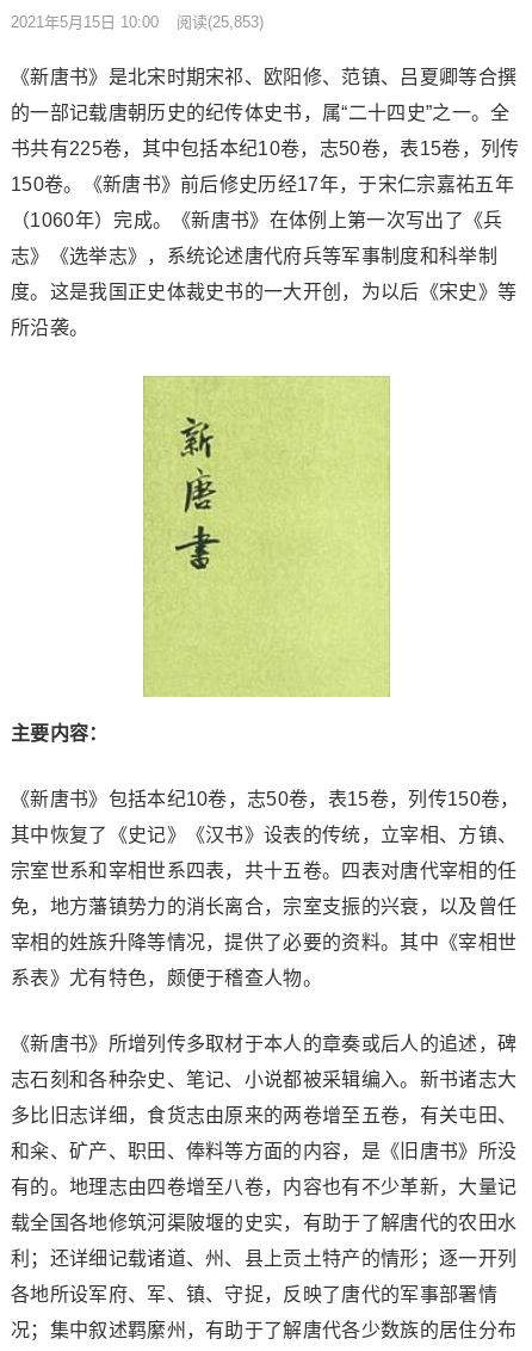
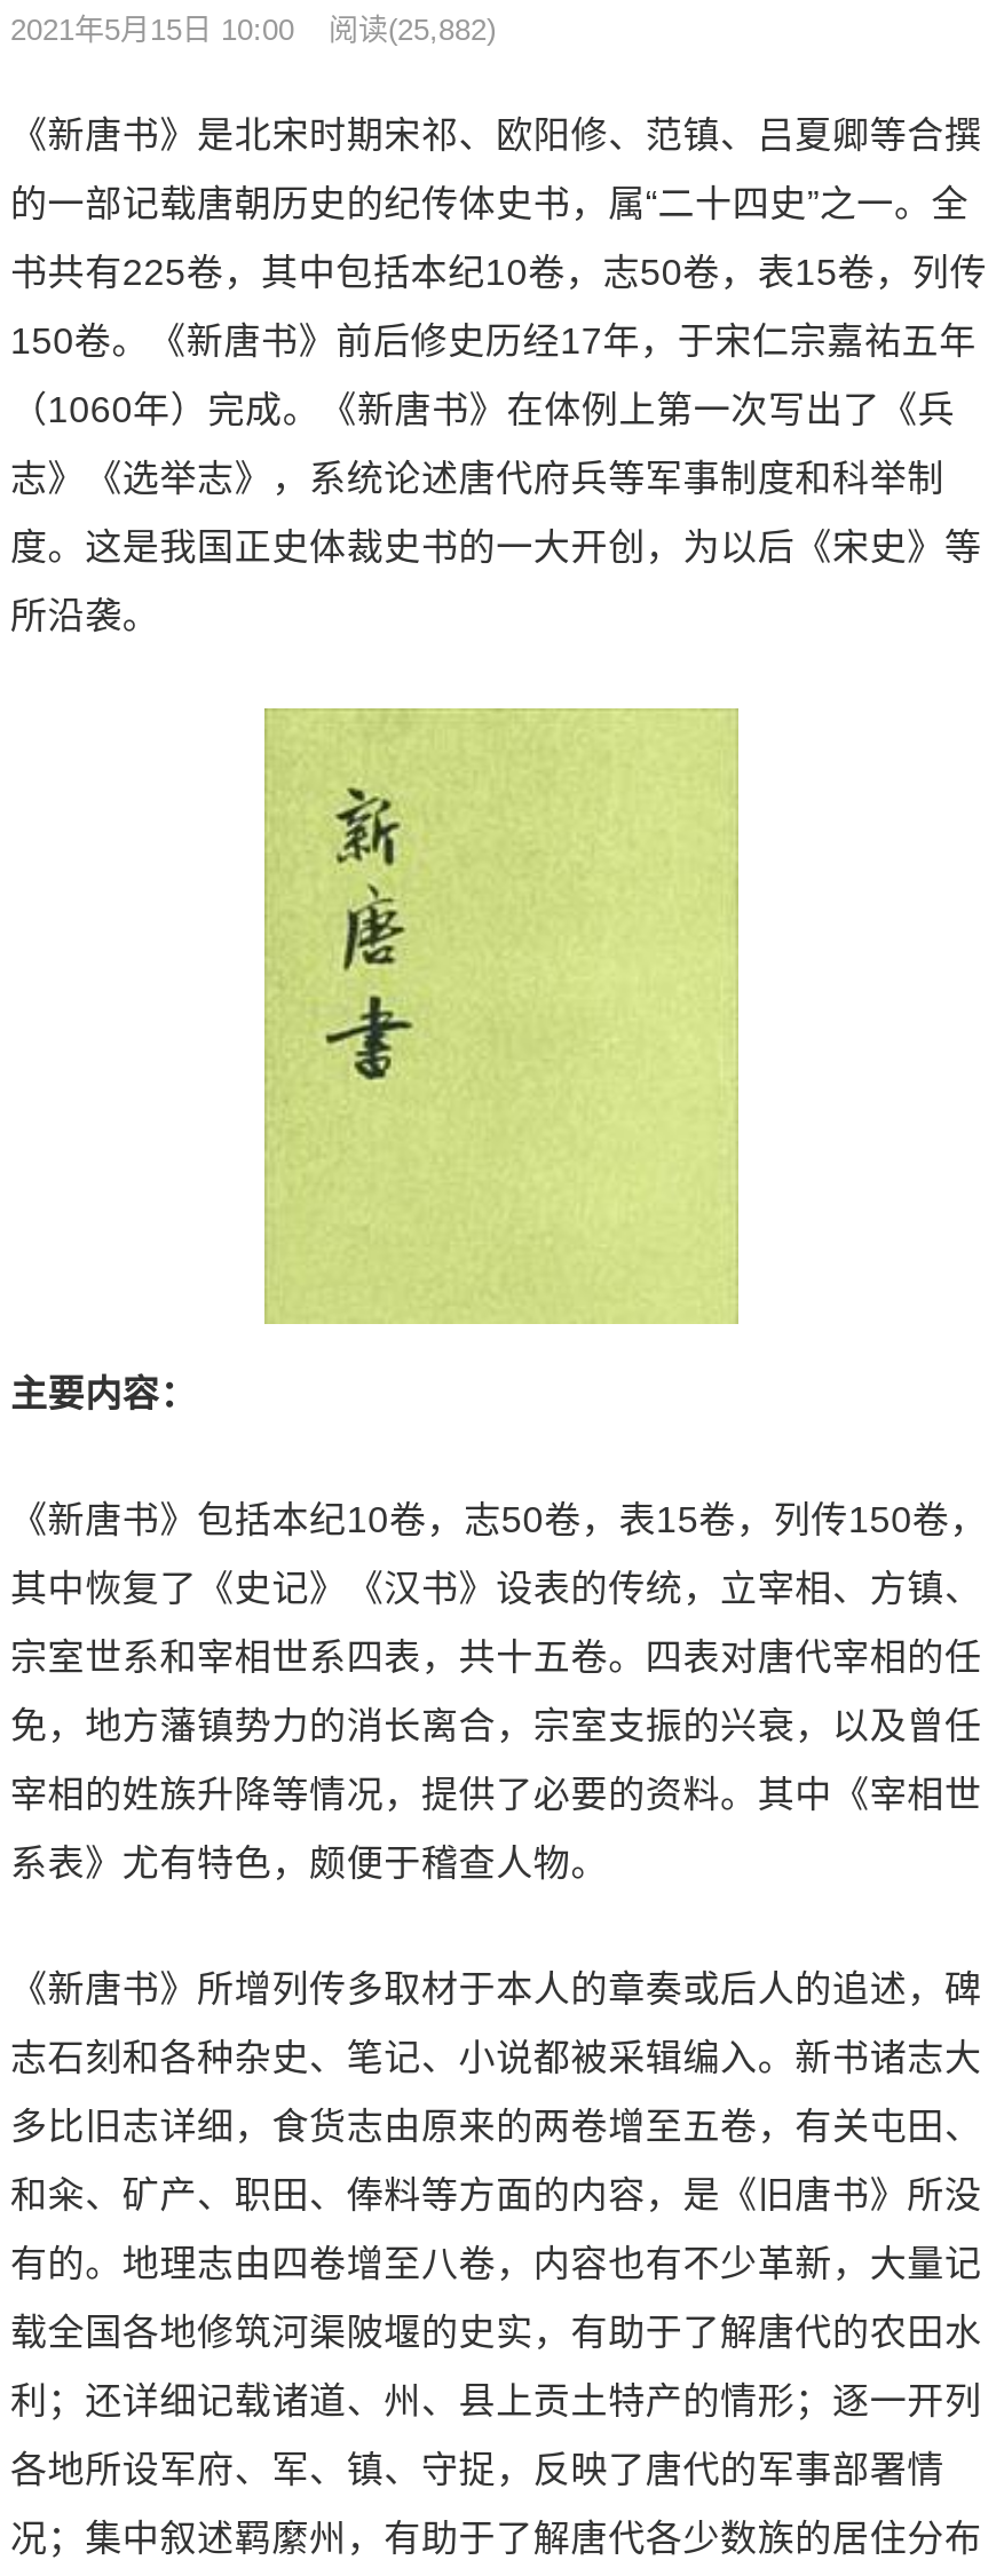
[11,13,264,31] 2021年5月15日 10:00 阅读(25,853) -> [10,12,496,46] 2021年5月15日 10:00 阅读(25,882)

